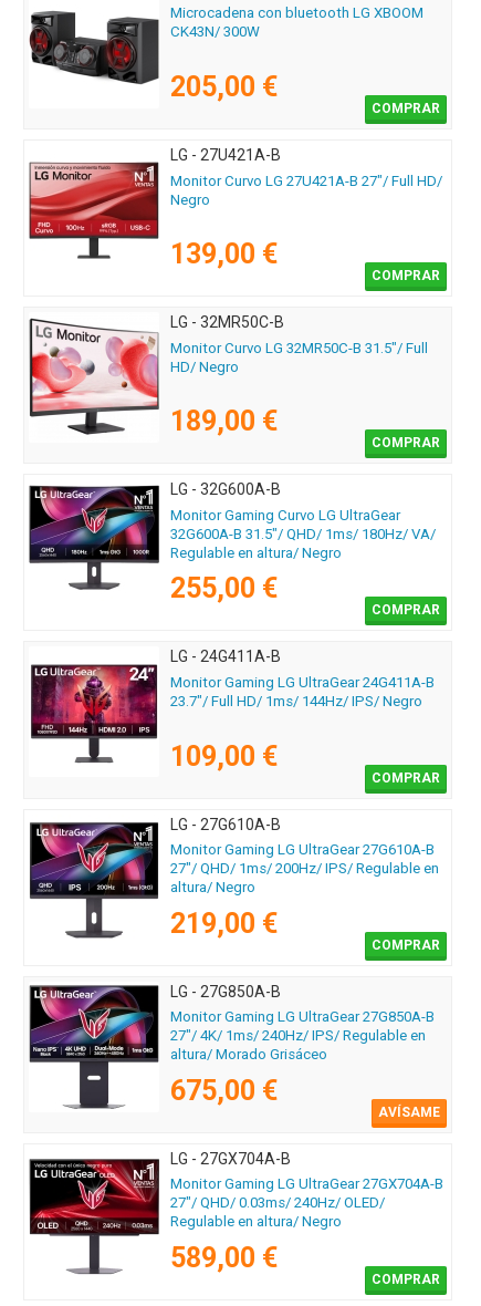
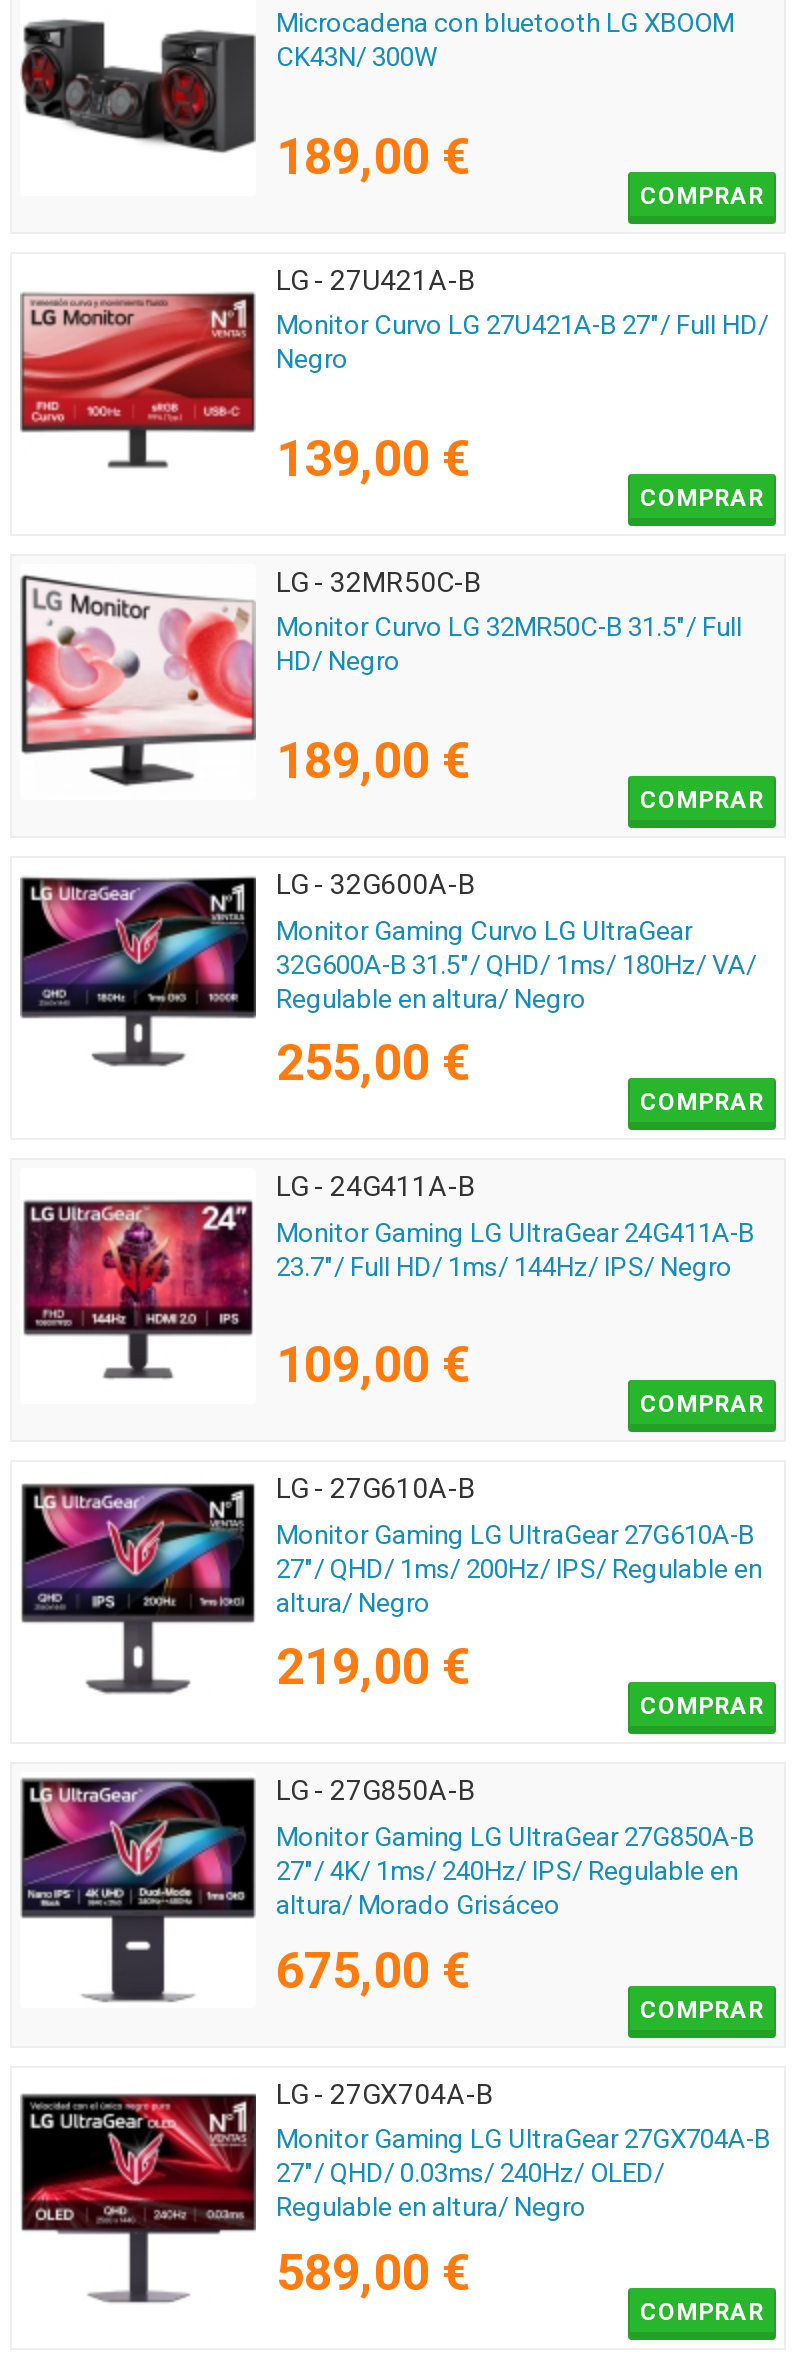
[170,71,278,103] 205,00 € -> [276,129,470,187] 189,00 €
[378,1104,440,1120] AVÍSAME -> [640,1995,764,2023] COMPRAR

